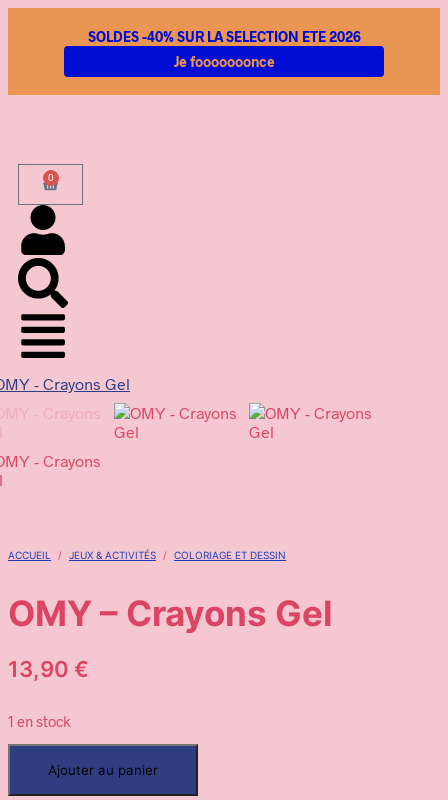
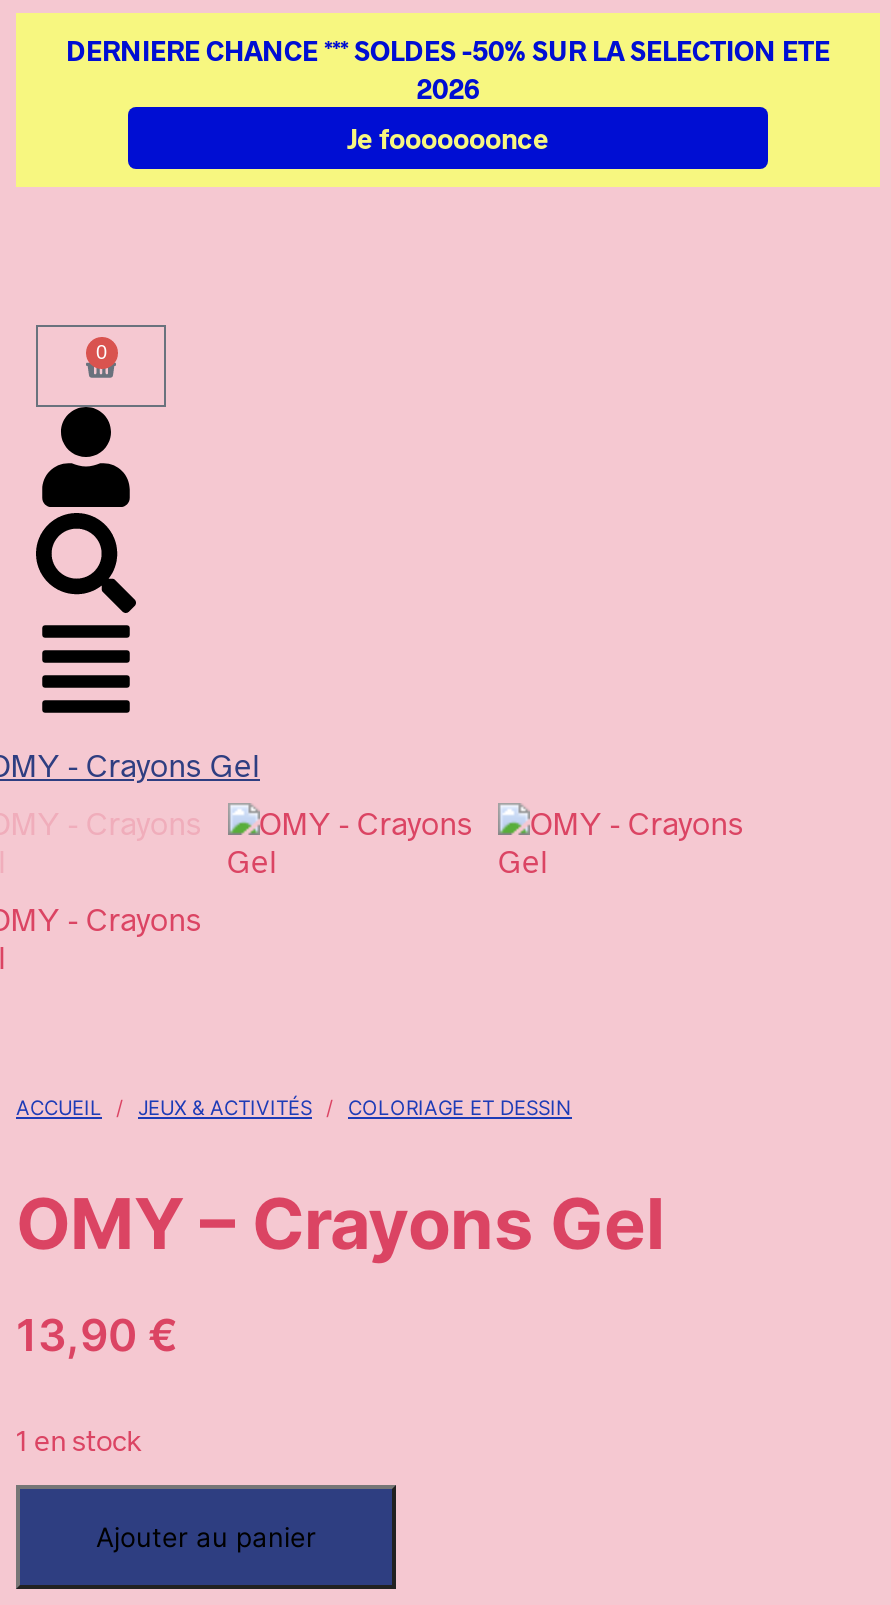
[8,8,440,95] [image] | SOLDES -40% SUR LA SELECTION ETE 2026 -> [16,13,880,187] [image] | DERNIERE CHANCE *** SOLDES -50% SUR LA SELECTION ETE | 2026

